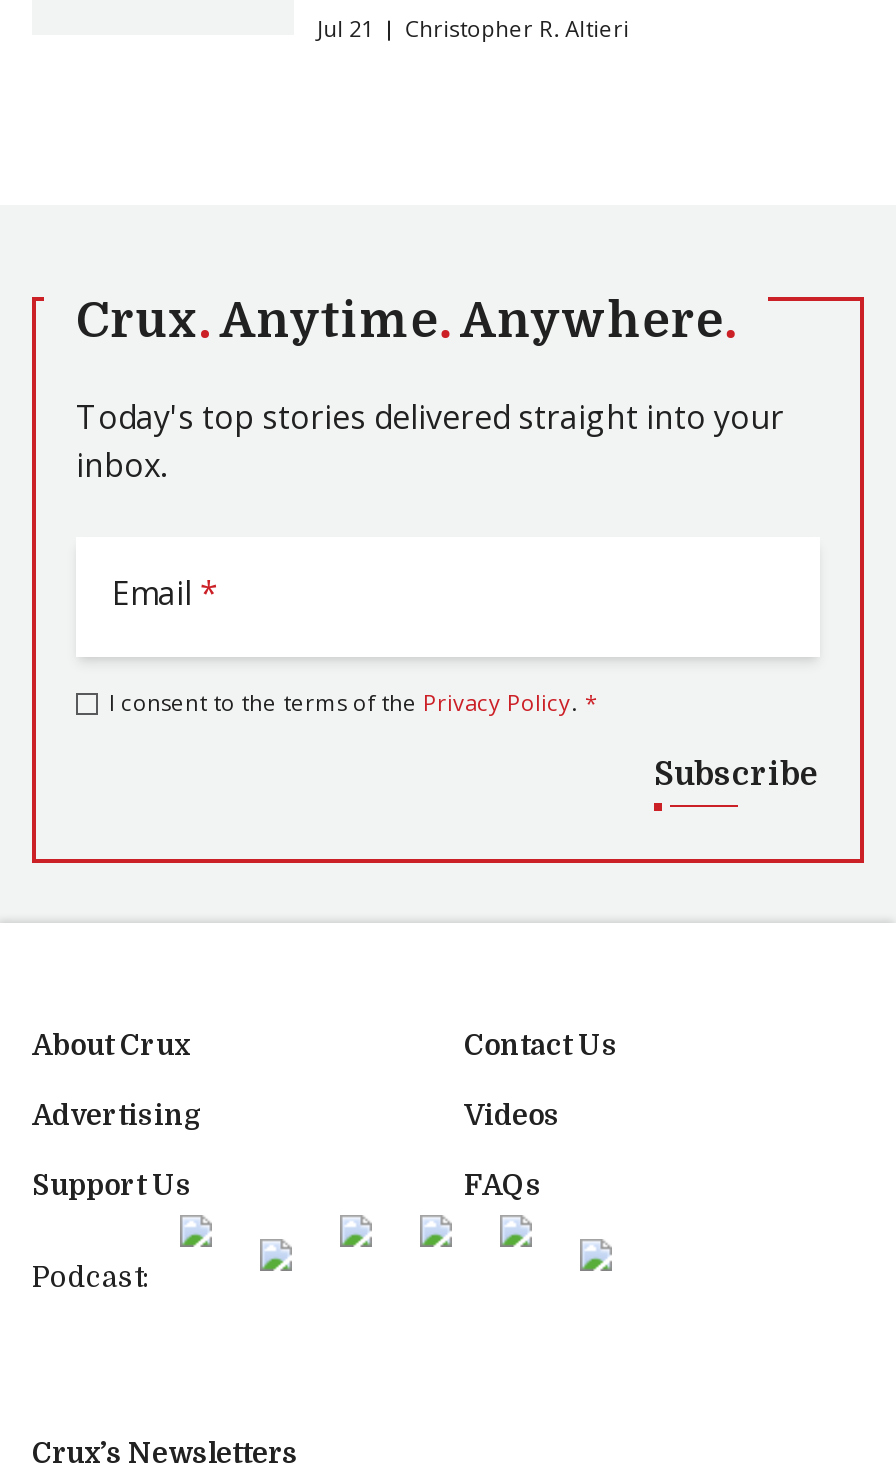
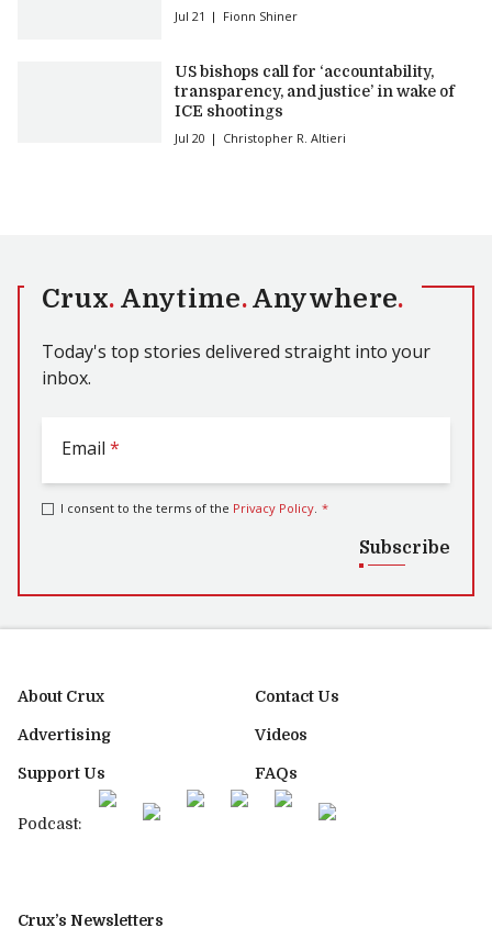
none -> [174,7,454,146] Fionn Shiner | US bishops call for ‘accountability, | transparency, and justice’ in wake of | ICE shootings | Jul 20

